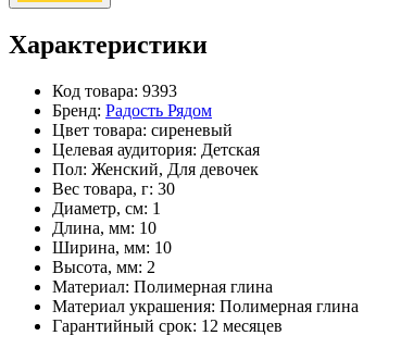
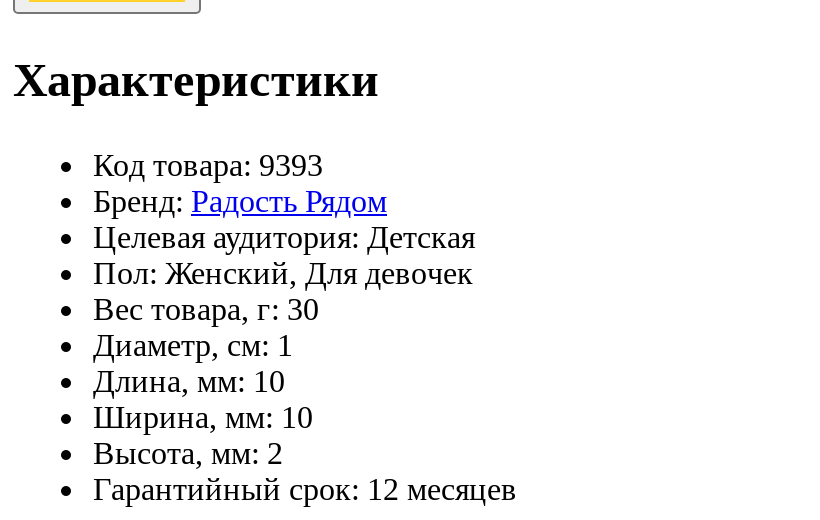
[52,120,233,139] Цвет товара: сиреневый -> none
[52,277,359,315] Материал: Полимерная глина | Материал украшения: Полимерная глина -> none

